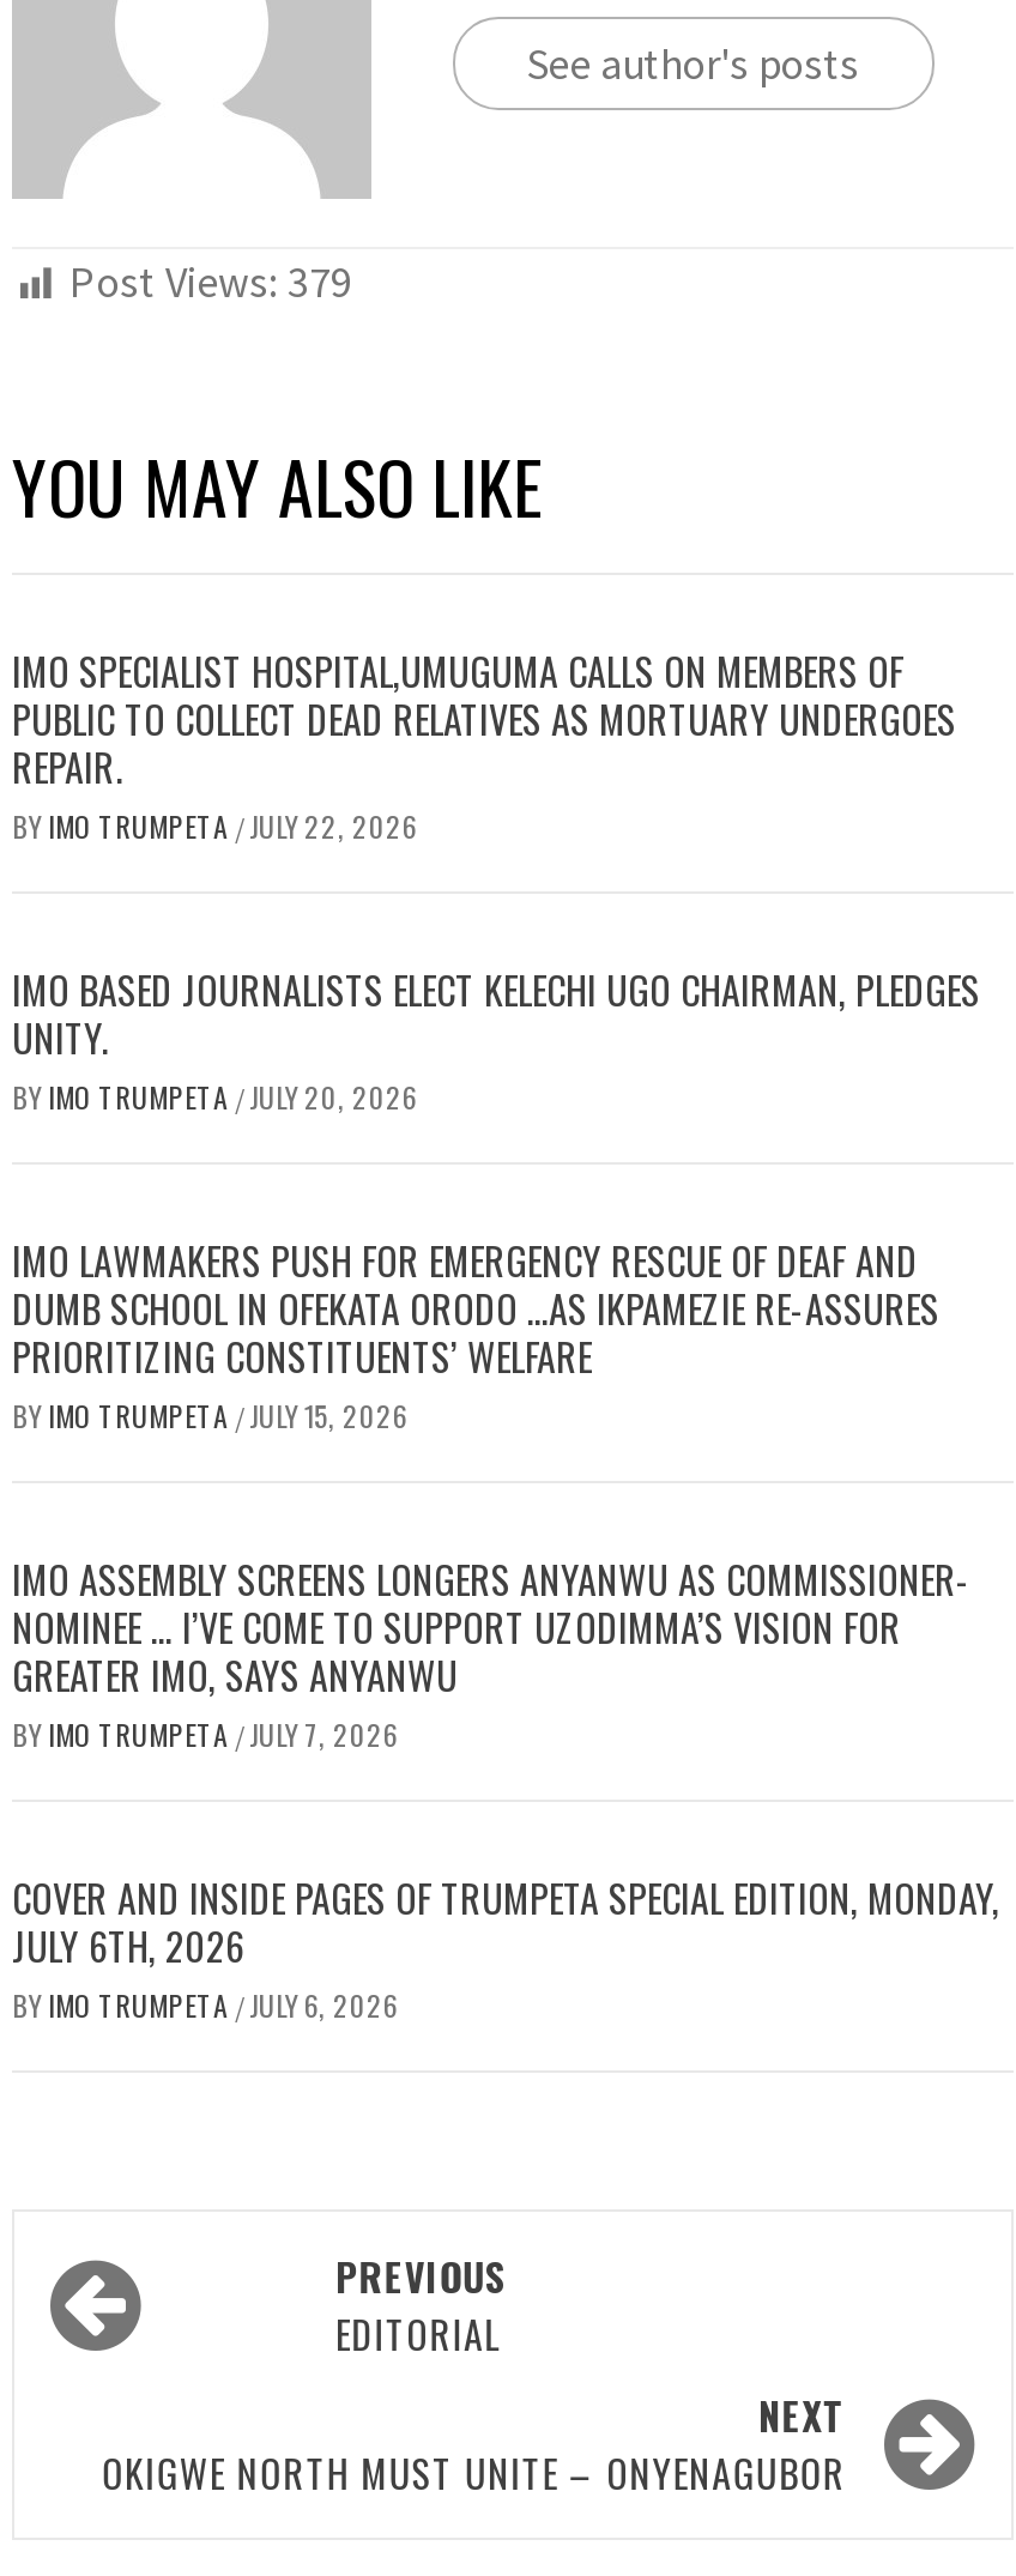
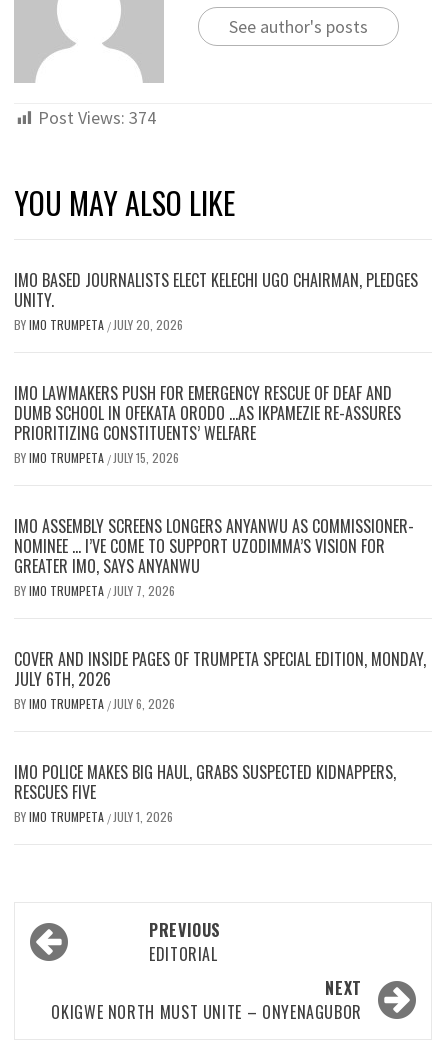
[69,254,352,310] Post Views: 379 -> [38,106,156,129] Post Views: 374
[12,643,956,846] IMO SPECIALIST HOSPITAL,UMUGUMA CALLS ON MEMBERS OF | PUBLIC TO COLLECT DEAD RELATIVES AS MORTUARY UNDERGOES | REPAIR. | BY IMO TRUMPETA / JULY 22, 2026 -> none
moved [12,961,999,2025] -> [14,268,426,712]: IMO BASED JOURNALISTS ELECT KELECHI UGO CHAIRMAN, PLEDGES | UNITY. | BY IMO TRUMPETA / JULY 20, 2026 | ... | JULY 6TH, 2026 | BY IMO TRUMPETA / JULY 6, 2026
none -> [14,760,396,825] IMO POLICE MAKES BIG HAUL, GRABS SUSPECTED KIDNAPPERS, | RESCUES FIVE | BY IMO TRUMPETA / JULY 1, 2026

